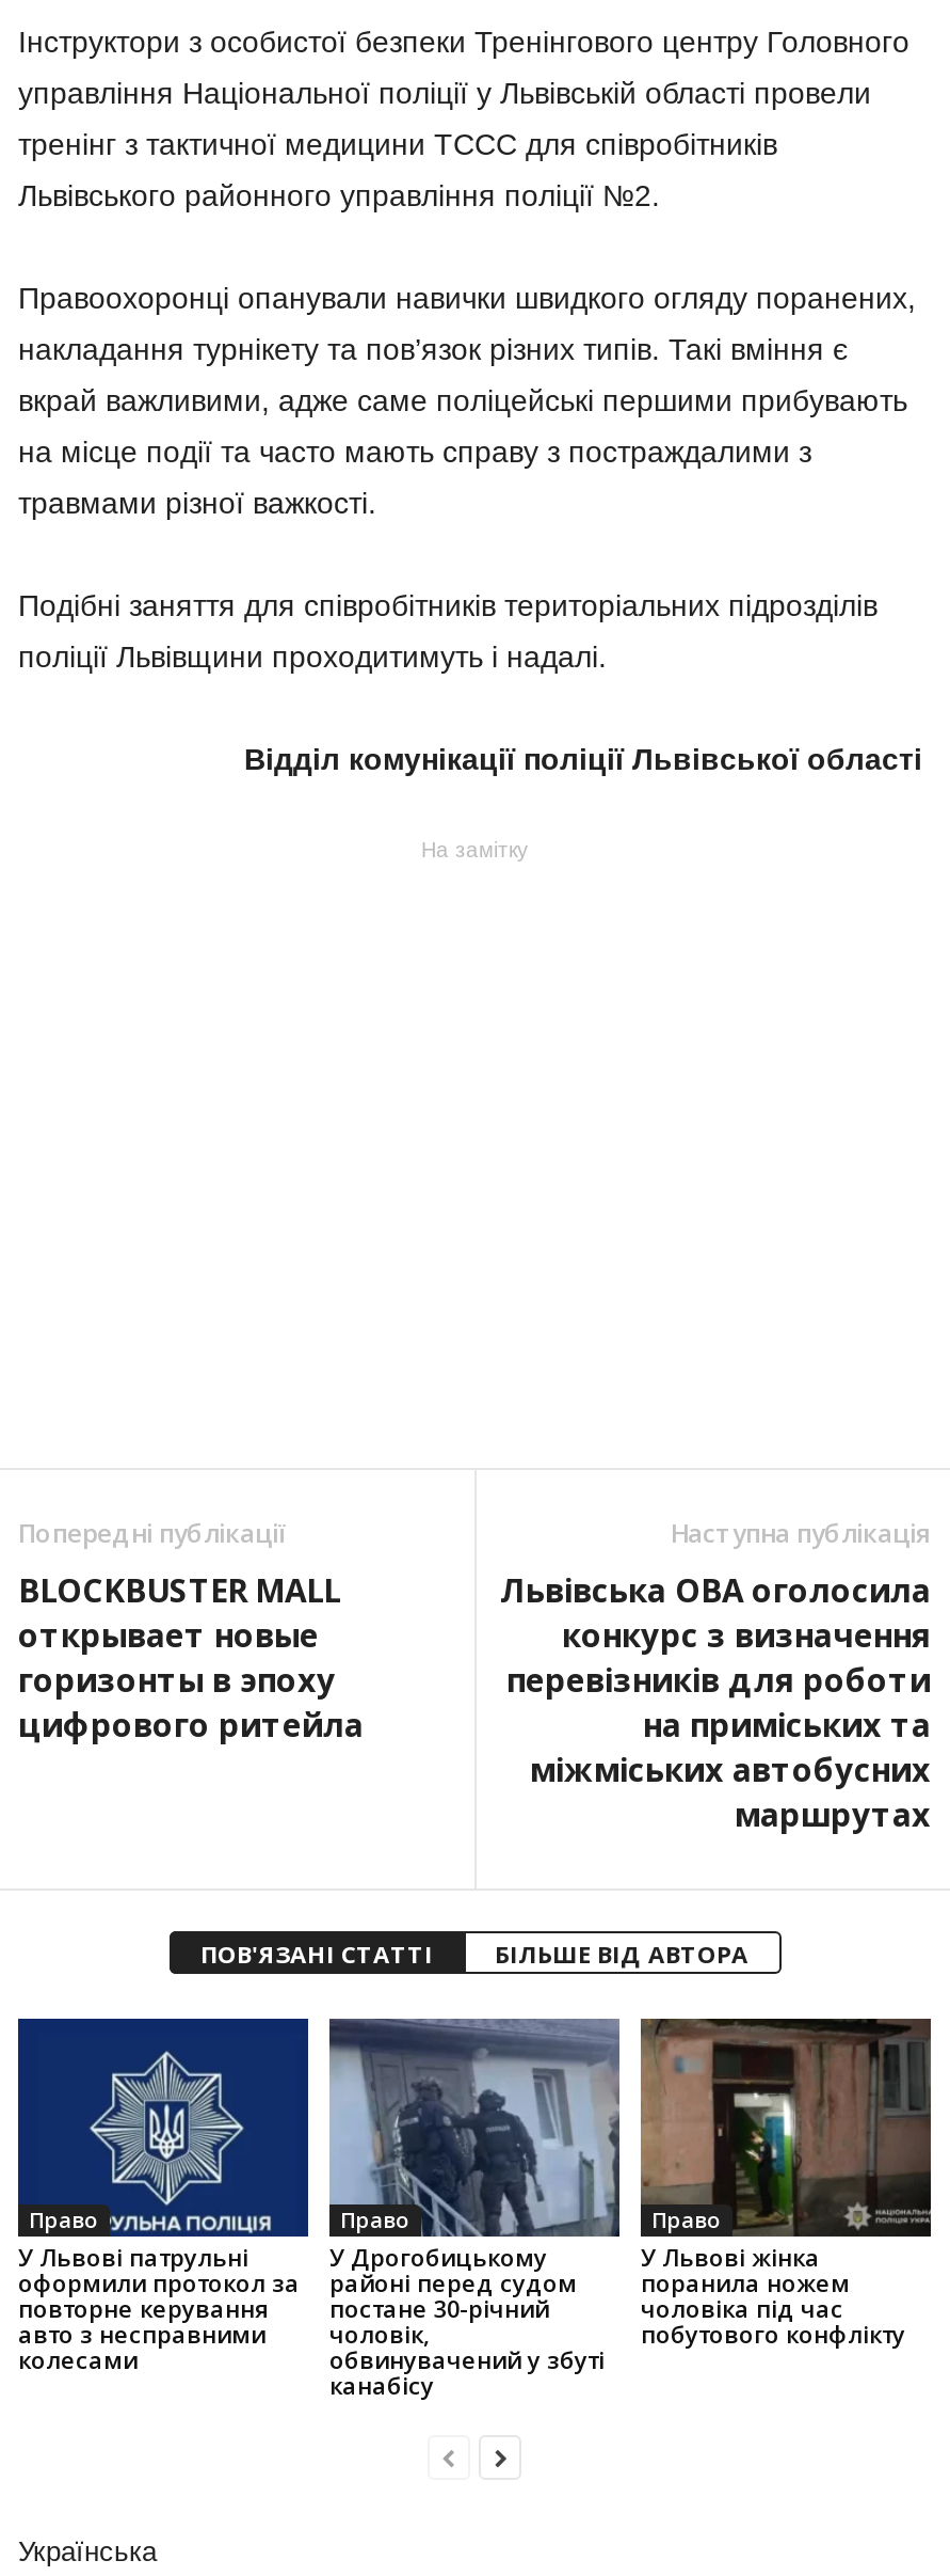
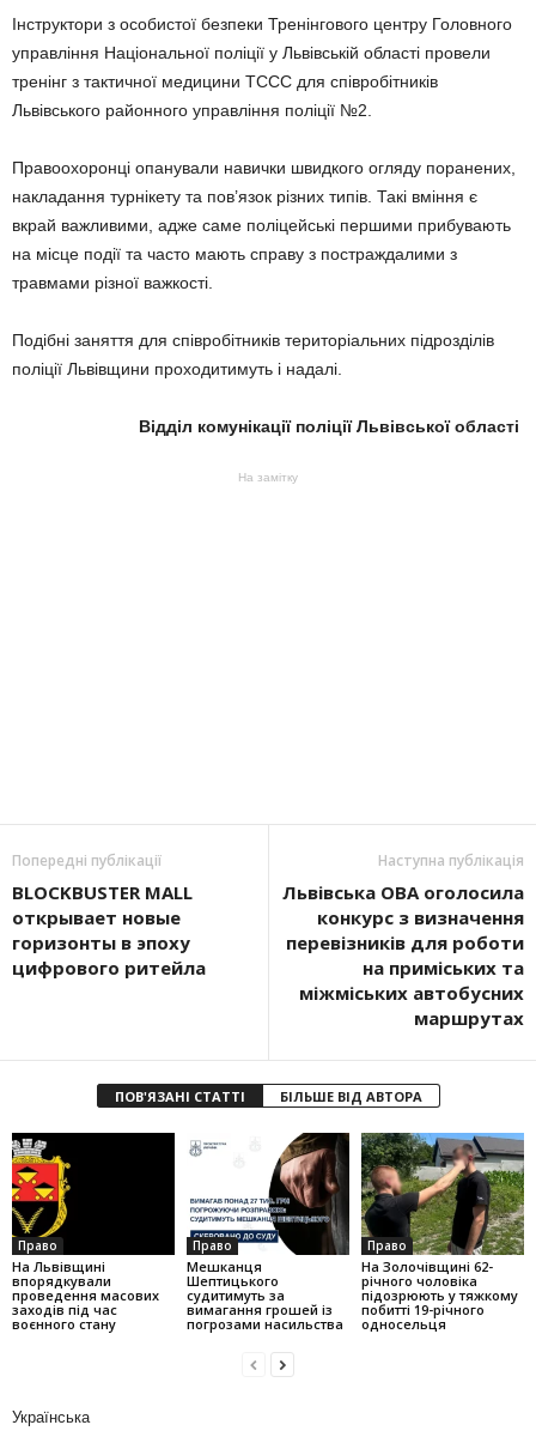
[16,2018,310,2374] [image] | У Львові патрульні | оформили протокол за | повторне керування | авто з несправними | колесами -> [11,1132,176,1333] [image] | На Львівщині | впорядкували | проведення масових | заходів під час | воєнного стану
[327,2016,622,2400] [image] | У Дрогобицькому | районі перед судом | постане 30-річний | чоловік, | обвинувачений у збуті | канабісу -> [187,1133,351,1333] [image] | Мешканця | Шептицького | судитимуть за | вимагання грошей із | погрозами насильства
[639,2016,933,2349] [image] | У Львові жінка | поранила ножем | чоловіка під час | побутового конфлікту -> [360,1132,525,1333] [image] | На Золочівщині 62- | річного чоловіка | підозрюють у тяжкому | побитті 19-річного | односельця

